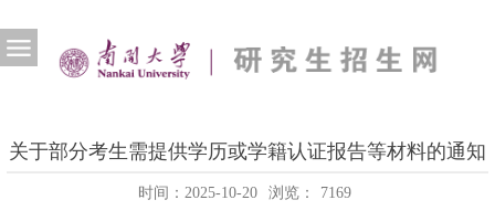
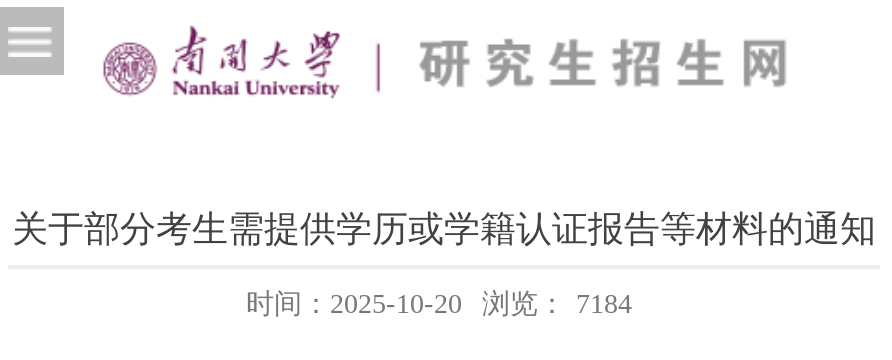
[138,184,351,201] 时间：2025-10-20 浏览： 7169 -> [246,288,632,318] 时间：2025-10-20 浏览： 7184

